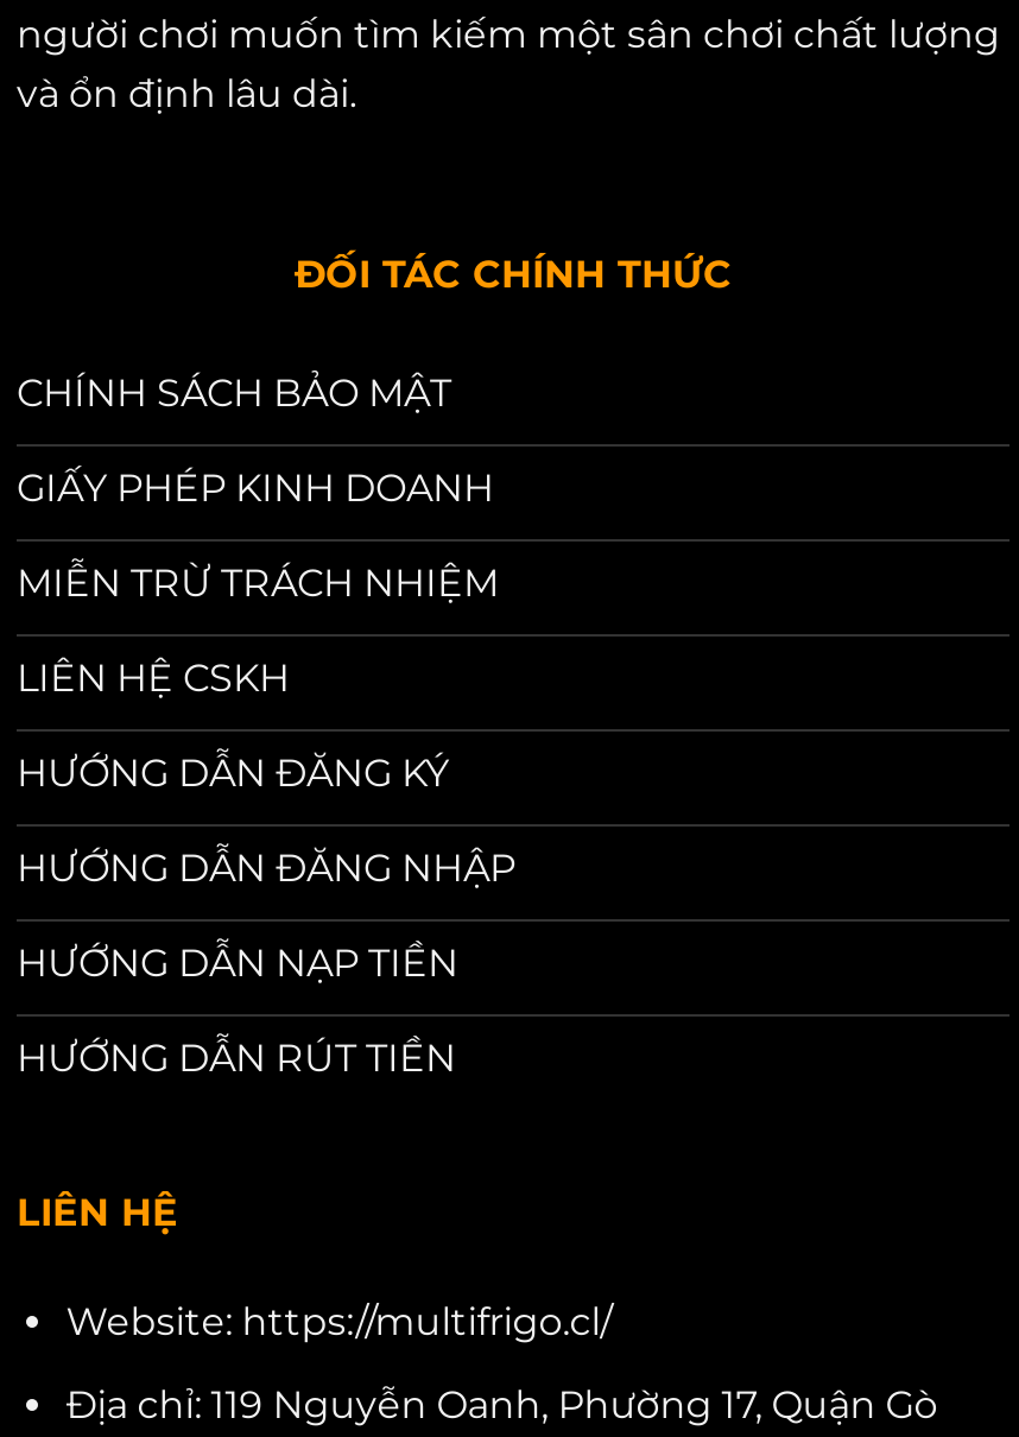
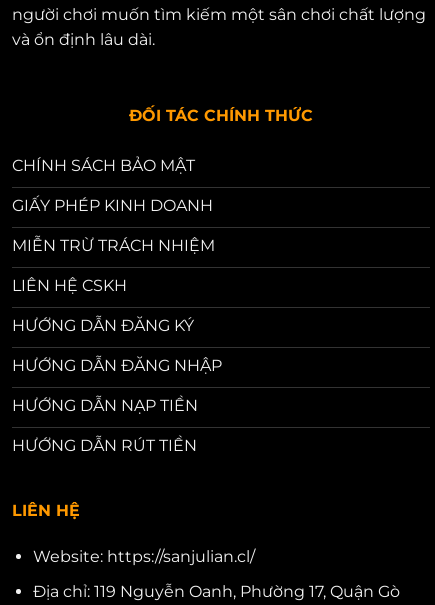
[66,1299,612,1345] Website: https://multifrigo.cl/ -> [33,547,255,566] Website: https://sanjulian.cl/

